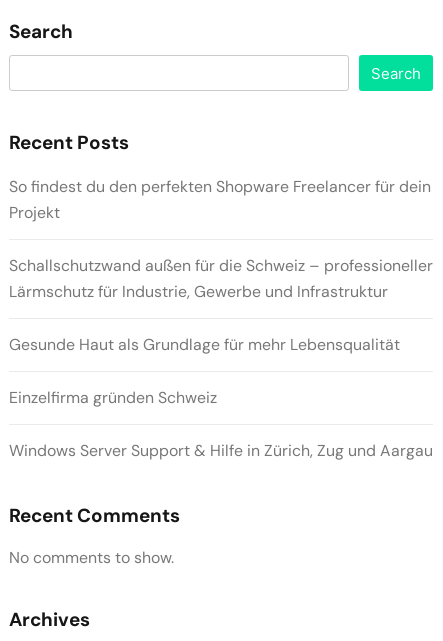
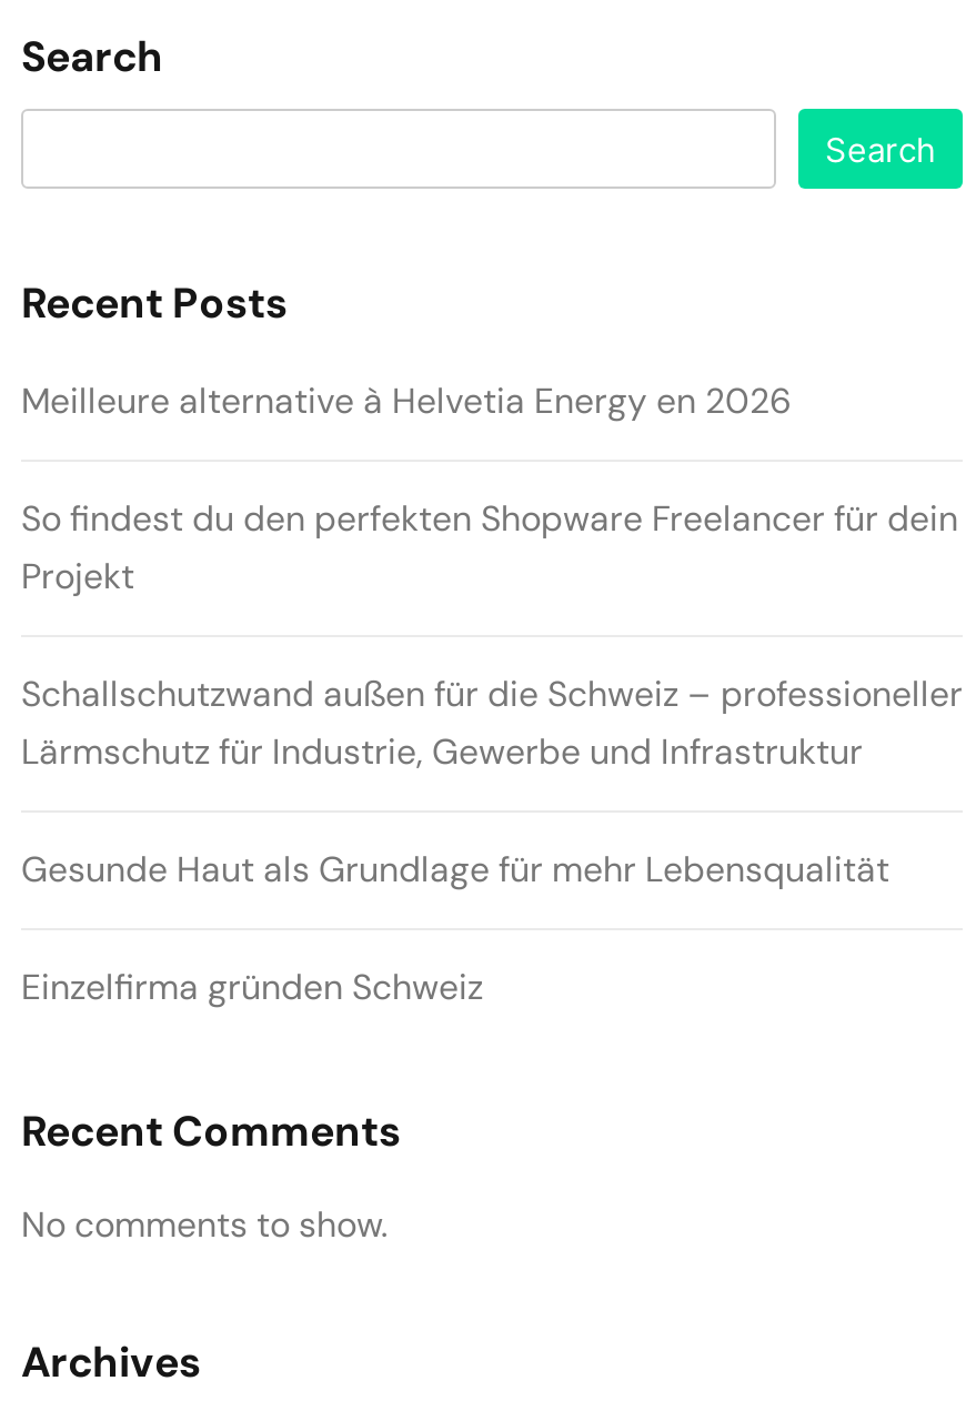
none -> [21,377,792,424] Meilleure alternative à Helvetia Energy en 2026
moved [9,176,433,408] -> [21,495,963,1010]: So findest du den perfekten Shopware Freelancer für dein | Projekt | Schallschutzwand außen für die Schweiz – professioneller | Lärmschutz für Industrie, Gewerbe und Infrastruktur | Gesunde Haut als Grundlage für mehr Lebensqualität | Einzelfirma gründen Schweiz
[9,440,433,461] Windows Server Support & Hilfe in Zürich, Zug und Aargau -> none

